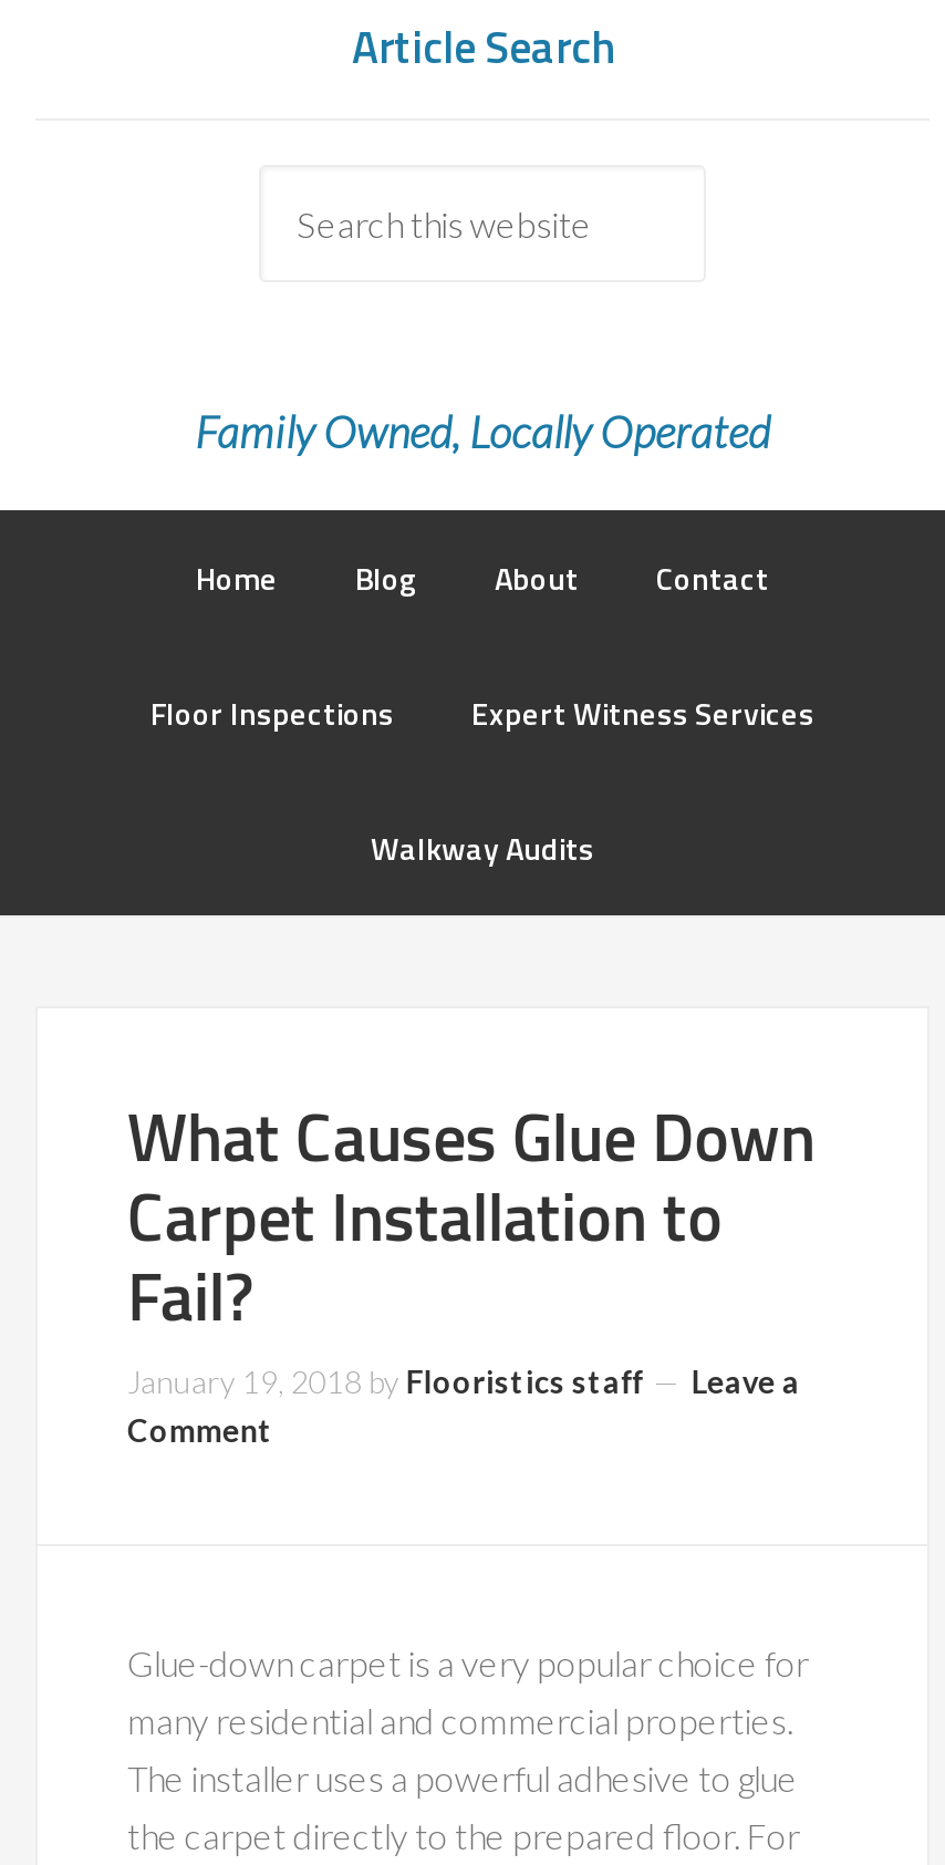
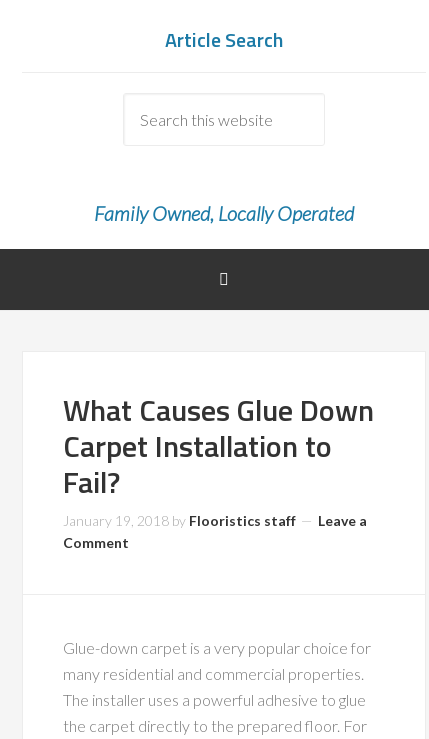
[150,555,814,871] Home | Blog | About | Contact | Floor Inspections | Expert Witness Services | Walkway Audits -> none

